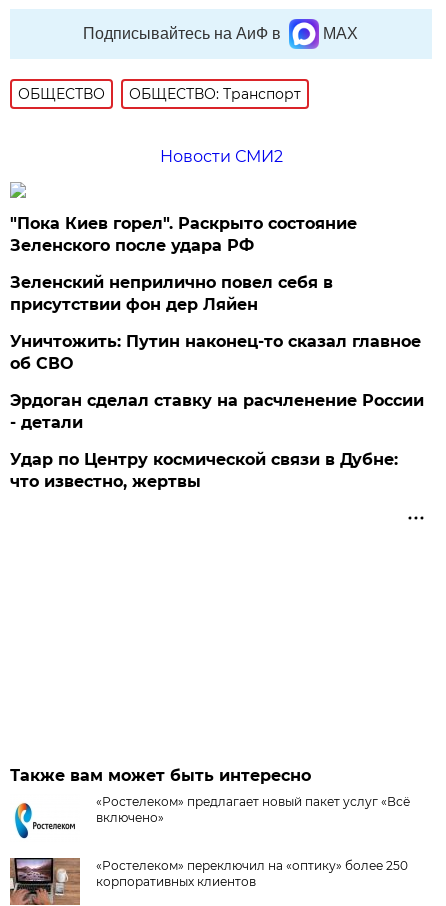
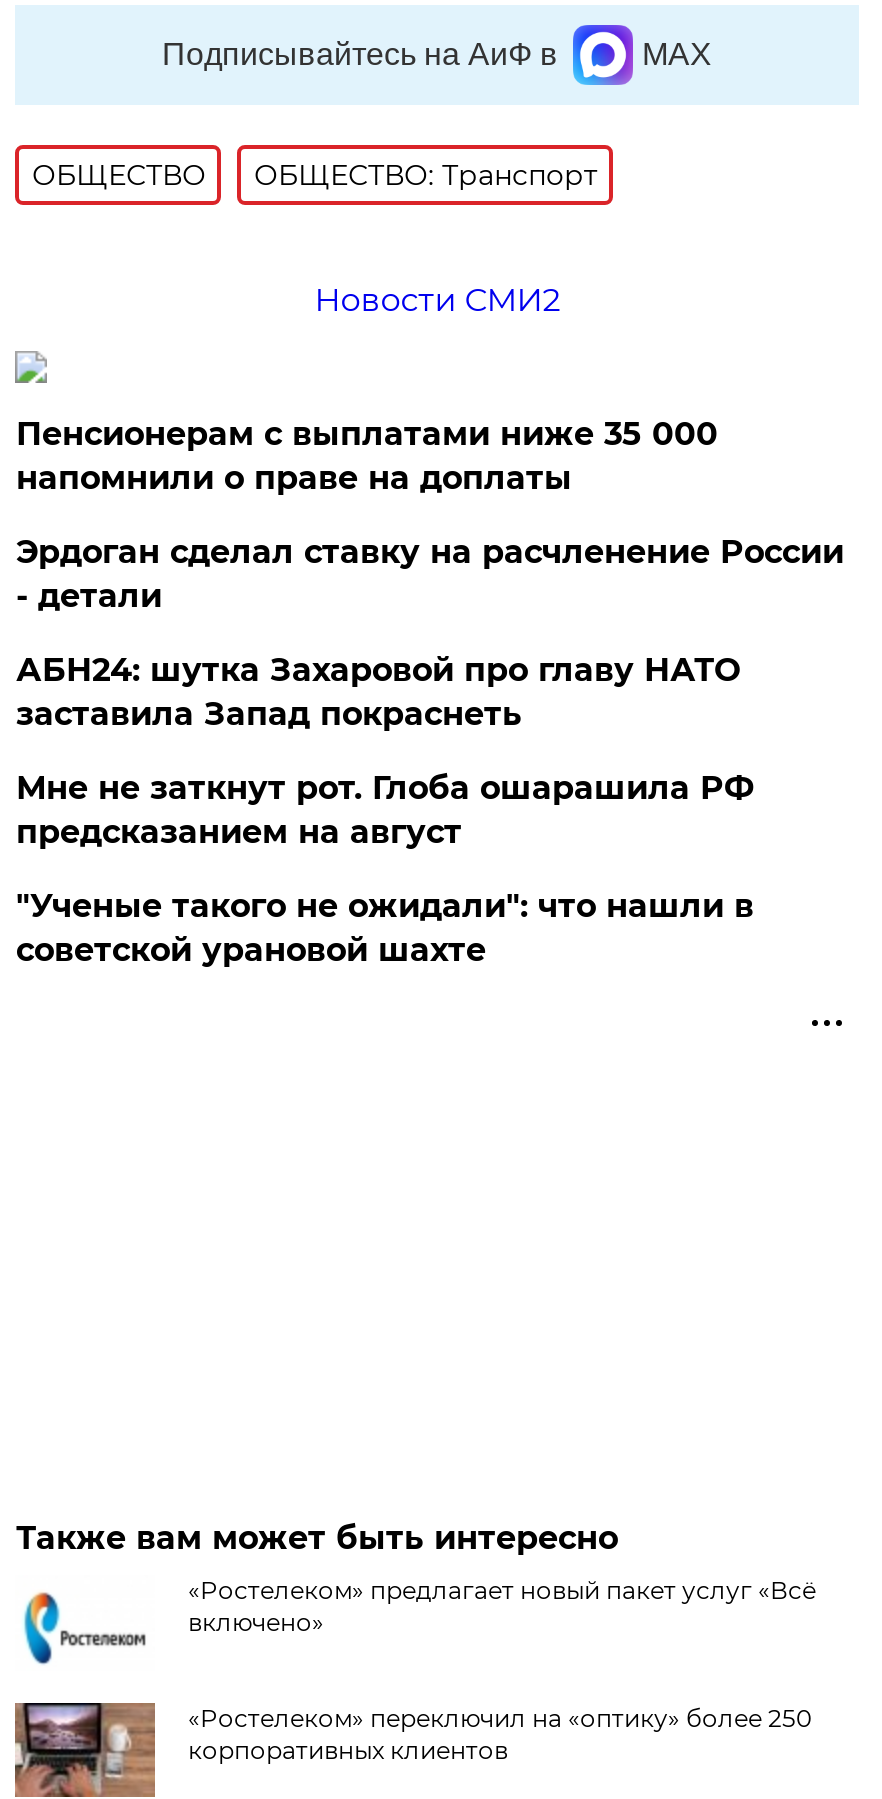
[10,214,421,373] "Пока Киев горел". Раскрыто состояние | Зеленского после удара РФ | Зеленский неприлично повел cебя в | присутствии фон дер Ляйен | Уничтожить: Путин наконец-то сказал главное | об СВО -> [16,415,718,497] Пенсионерам с выплатами ниже 35 000 | напомнили о праве на доплаты
moved [10,391,424,432] -> [16,533,844,615]: Эрдоган сделал ставку на расчленение России | - детали
[10,450,398,491] Удар по Центру космической связи в Дубне: | что известно, жертвы -> [16,651,754,969] АБН24: шутка Захаровой про главу НАТО | заставила Запад покраснеть | Мне не заткнут рот. Глоба ошарашила РФ | предсказанием на август | "Ученые такого не ожидали": что нашли в | советской урановой шахте

